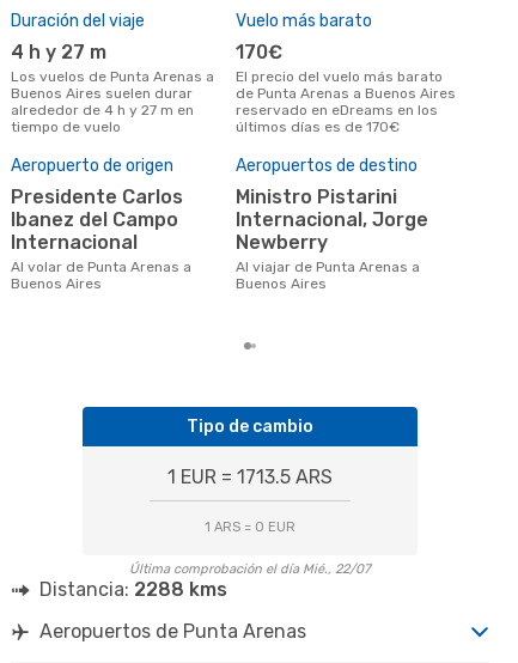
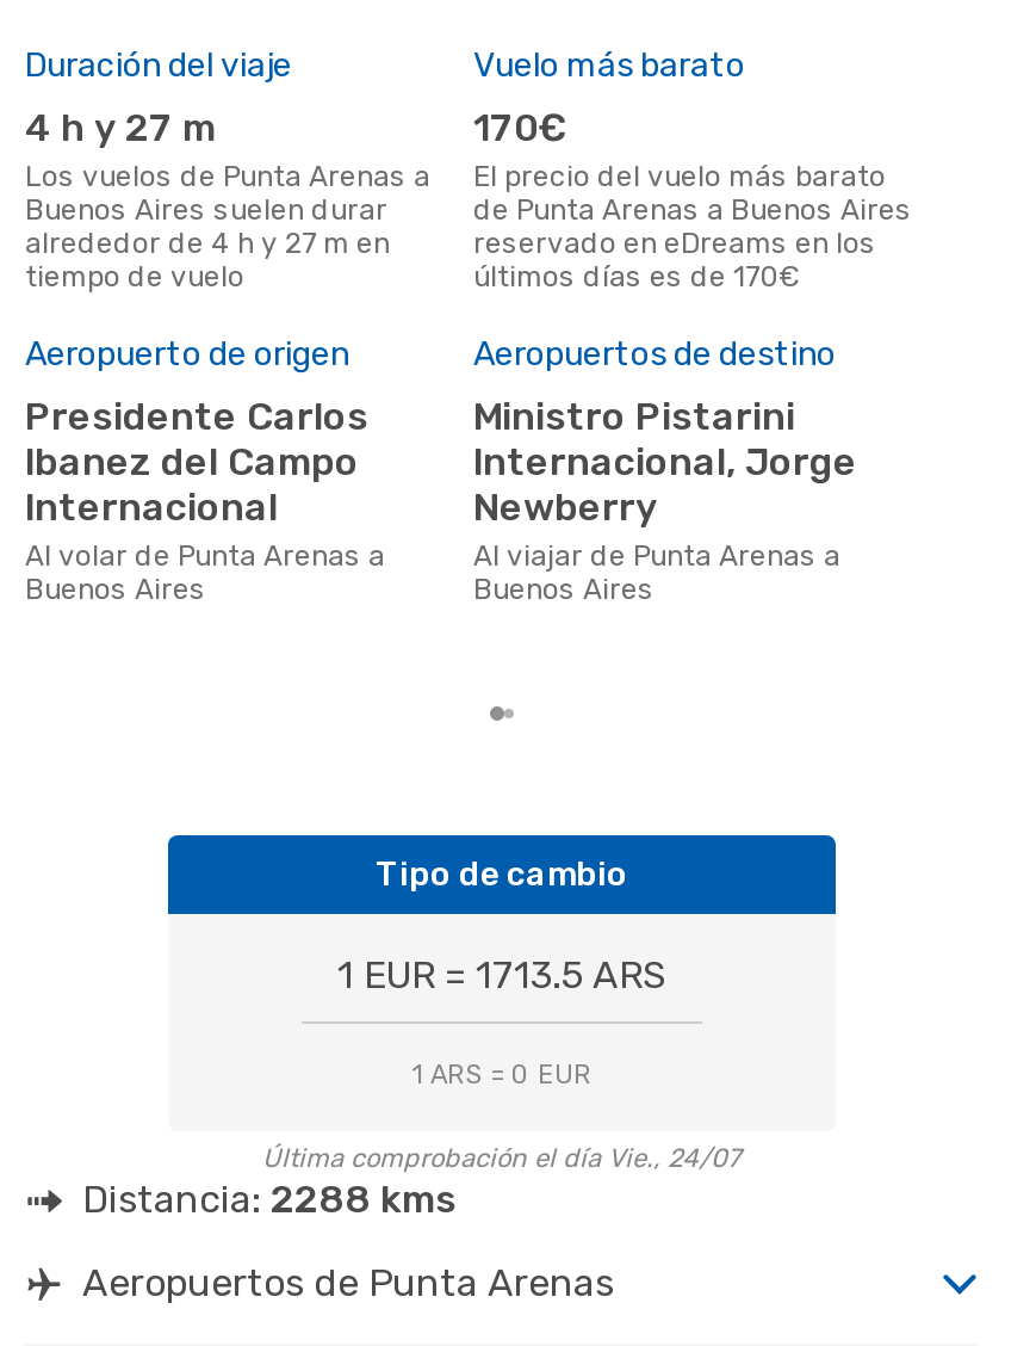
[129,561,371,577] Última comprobación el día Mié., 22/07 -> [262,1143,742,1174] Última comprobación el día Vie., 24/07

